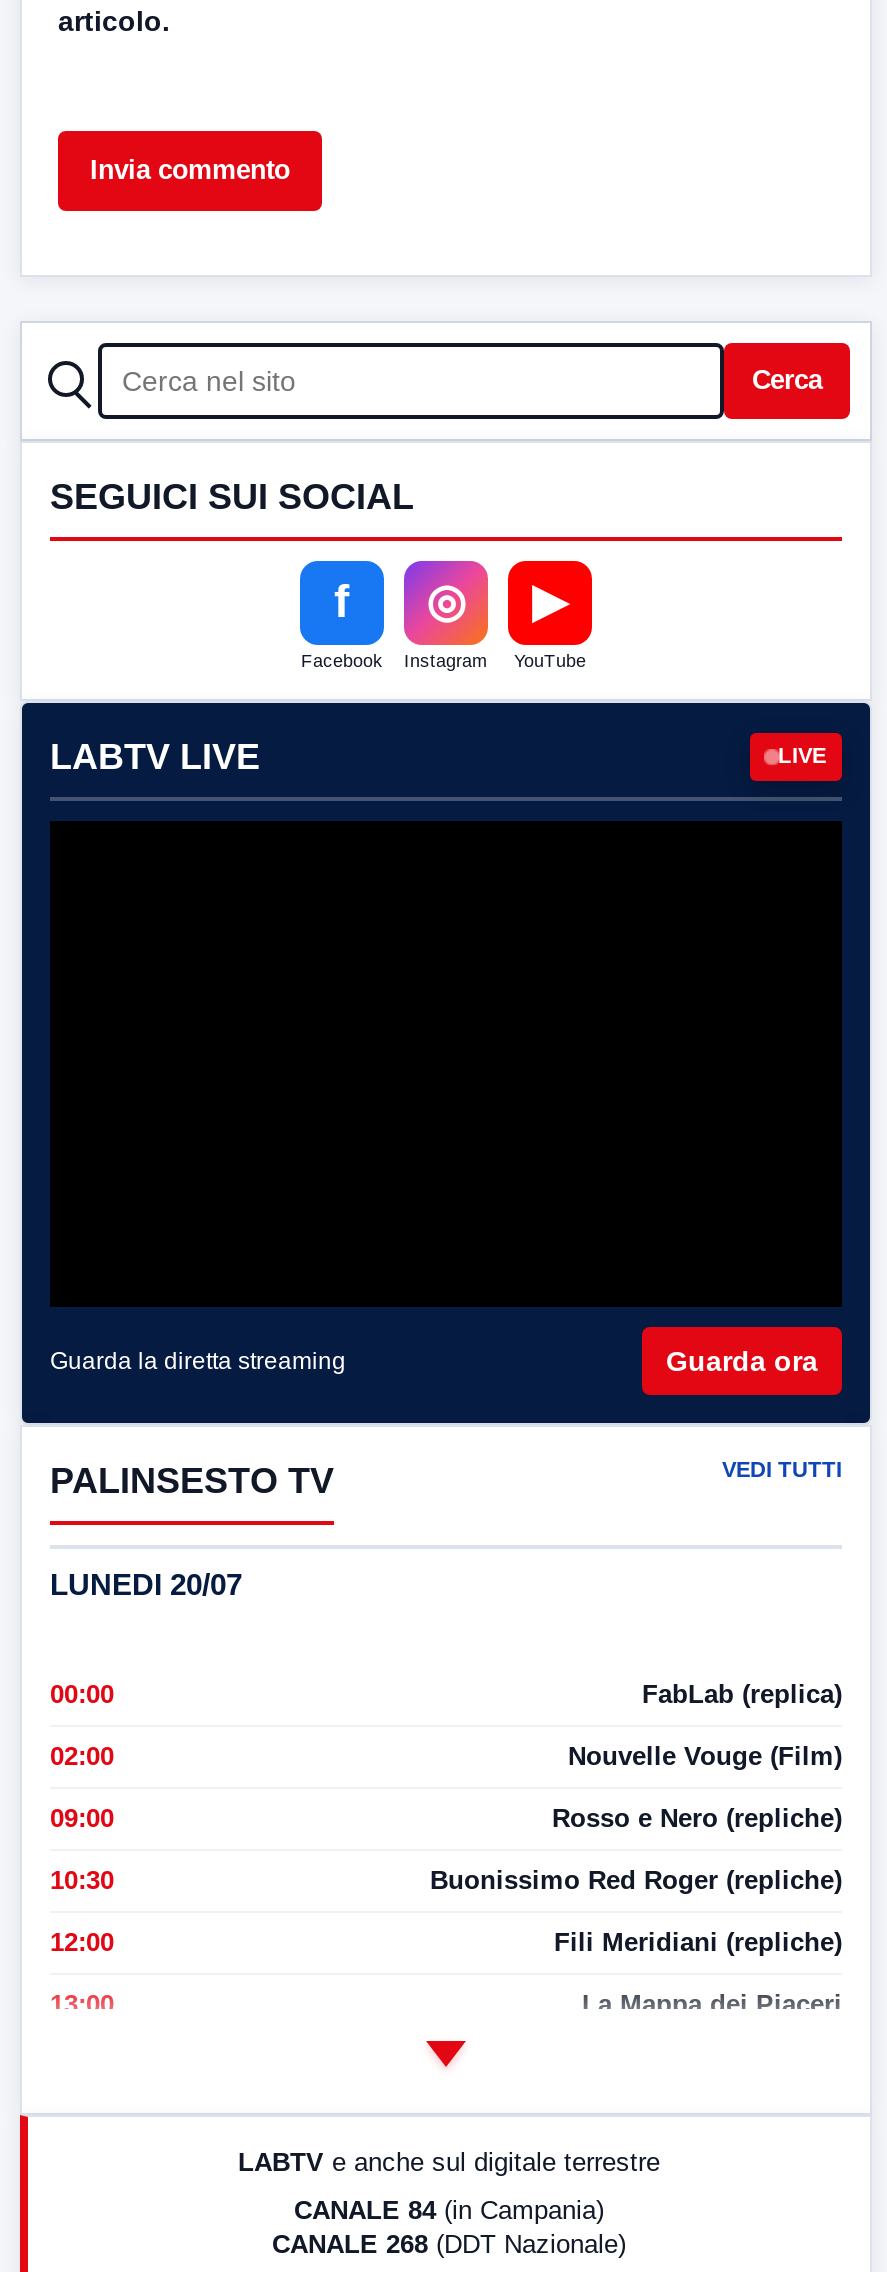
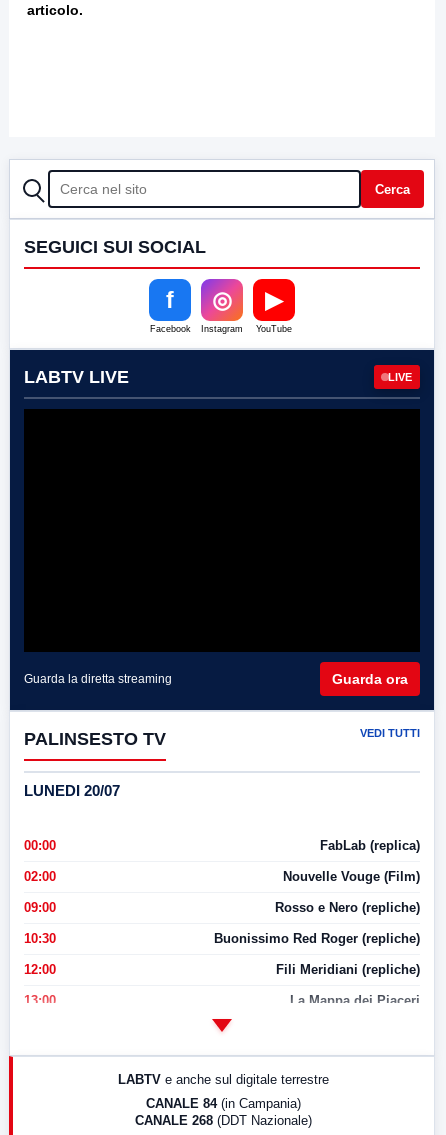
[56,128,324,214] [image] -> none

